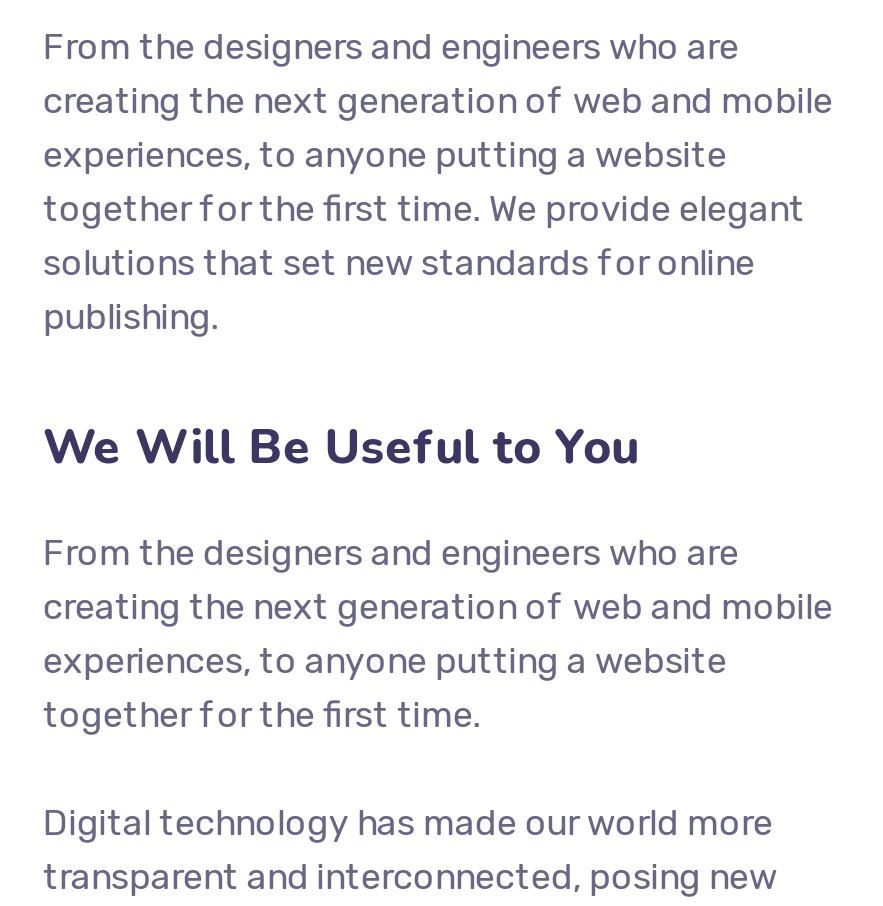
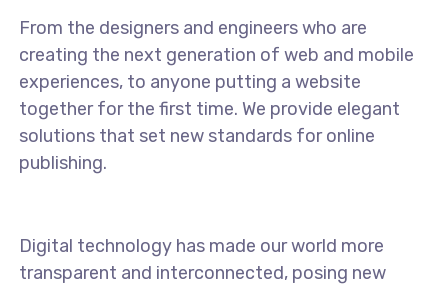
[43,415,833,737] We Will Be Useful to You | From the designers and engineers who are | creating the next generation of web and mobile | experiences, to anyone putting a website | together for the first time. -> none

